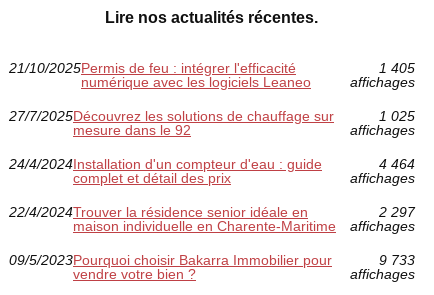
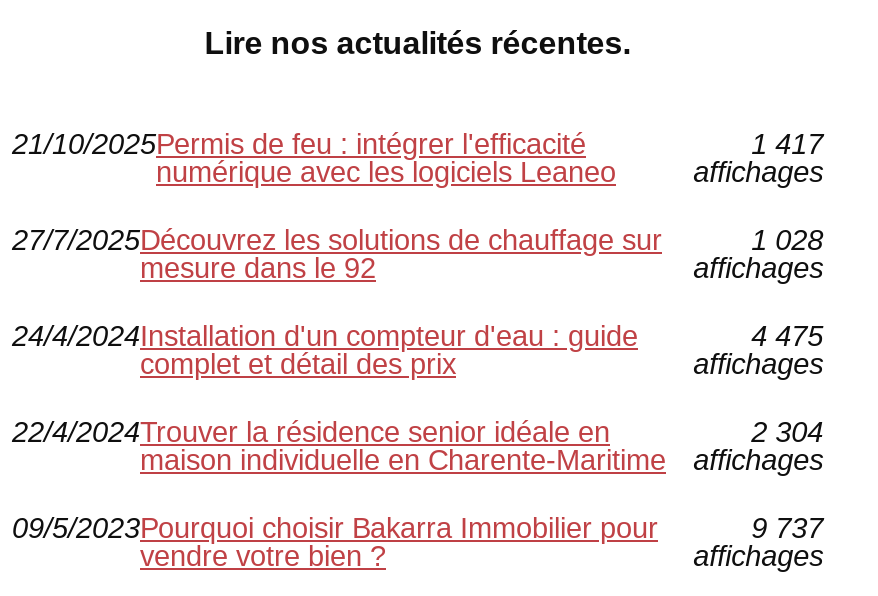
[379,60,415,76] 1 405 -> [751,129,823,161] 1 417
[379,108,415,124] 1 025 -> [751,225,823,257] 1 028
[379,156,415,172] 4 464 -> [751,321,823,353] 4 475
[379,204,415,220] 2 297 -> [751,417,823,449] 2 304
[379,252,415,268] 9 733 -> [751,513,823,545] 9 737

